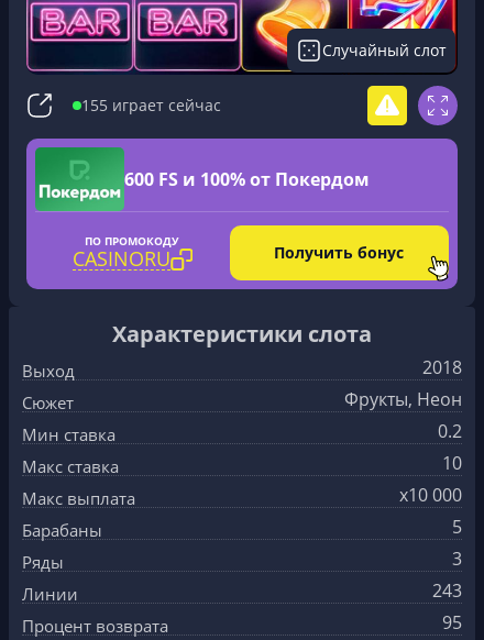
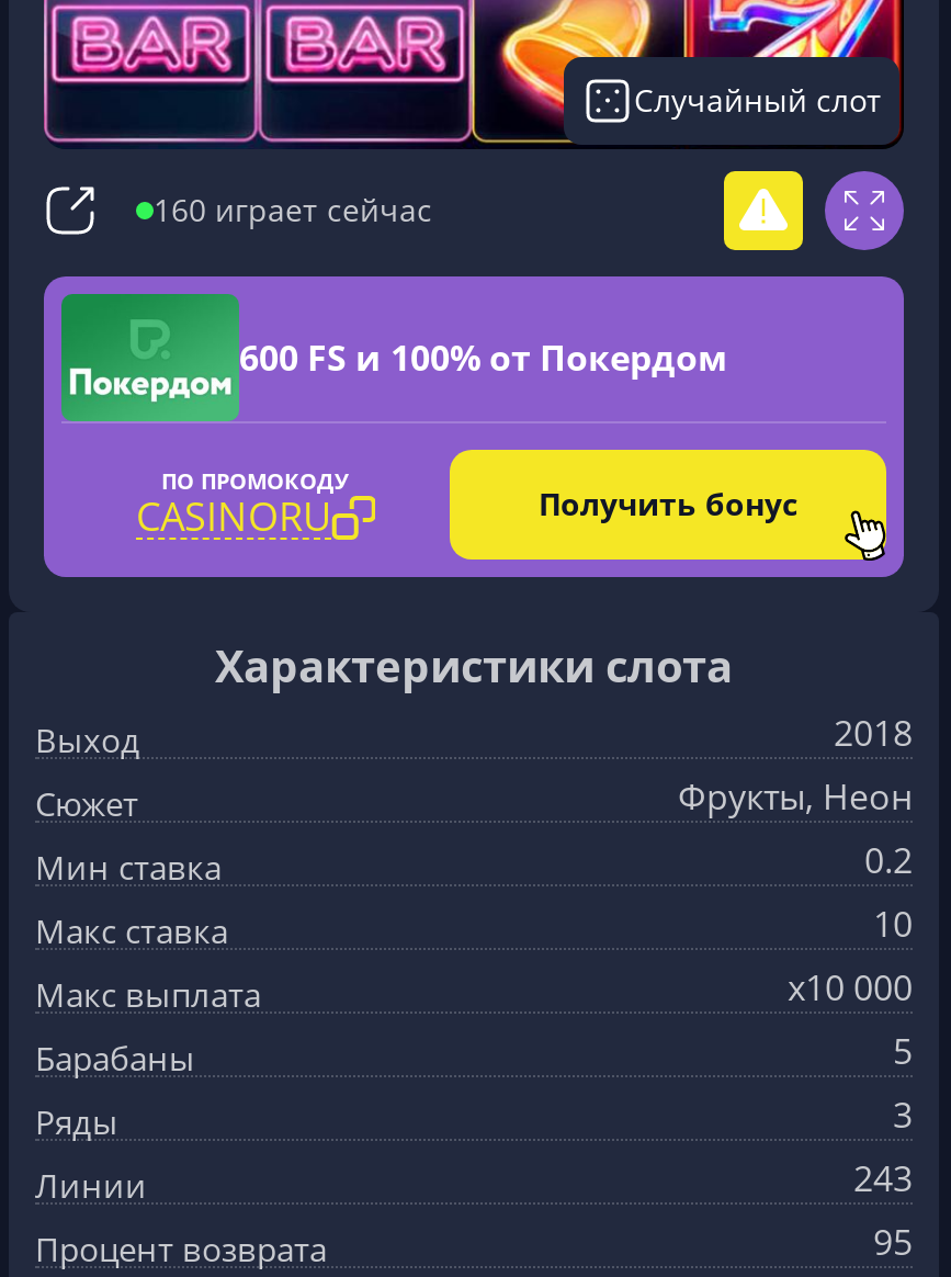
[81,94,221,115] 155 играет сейчас -> [154,188,432,230] 160 играет сейчас

